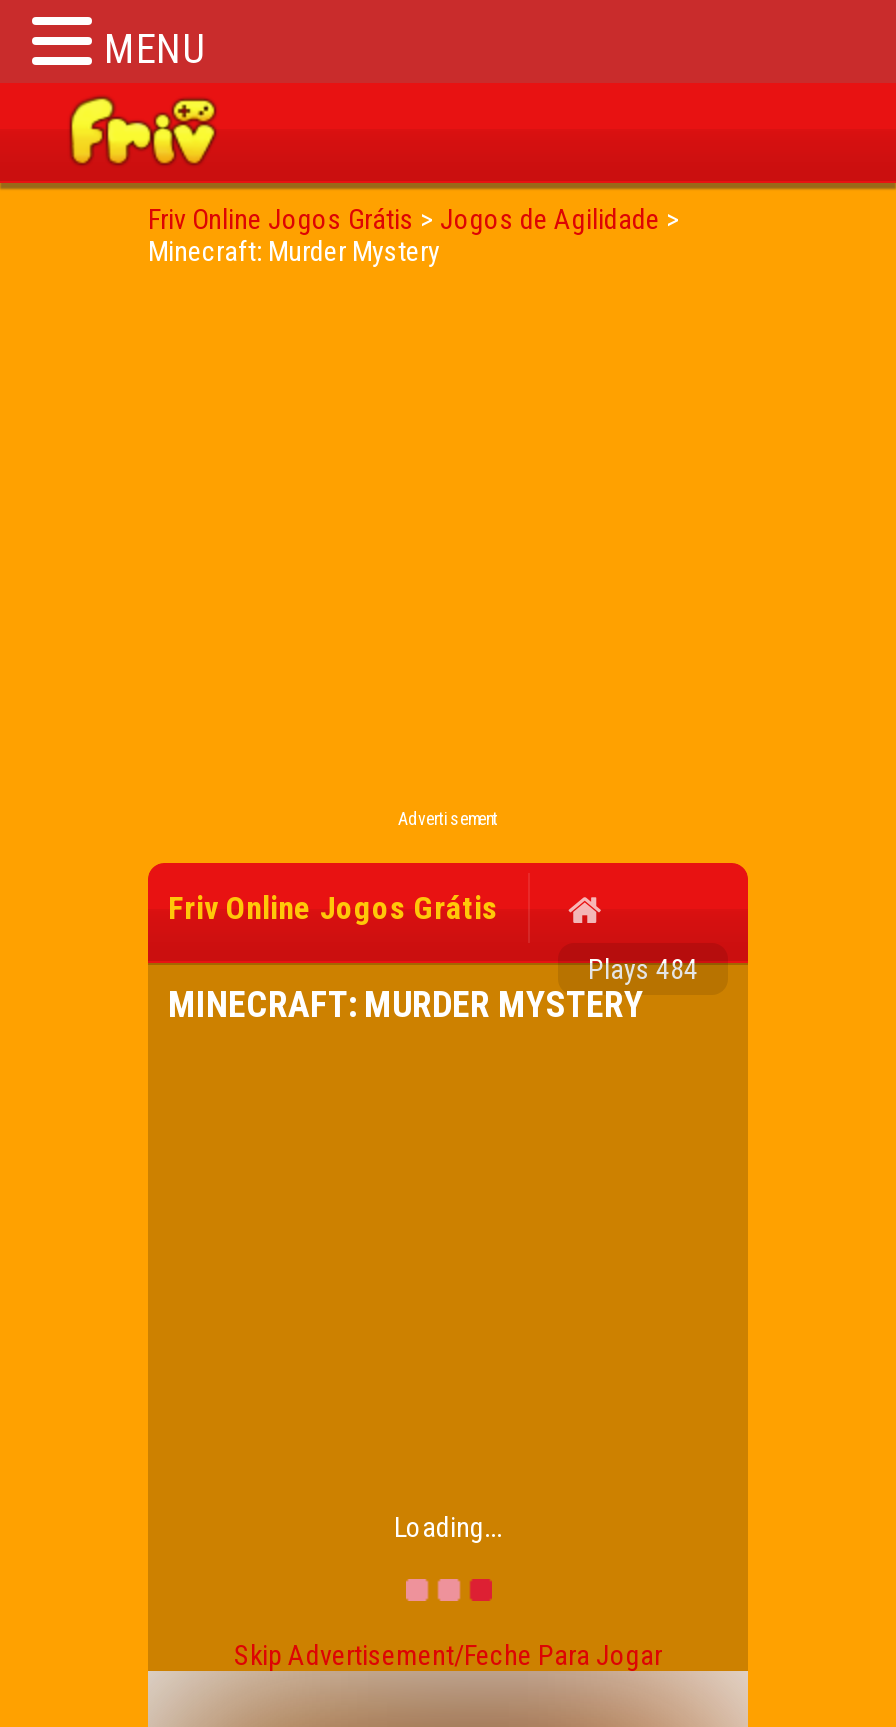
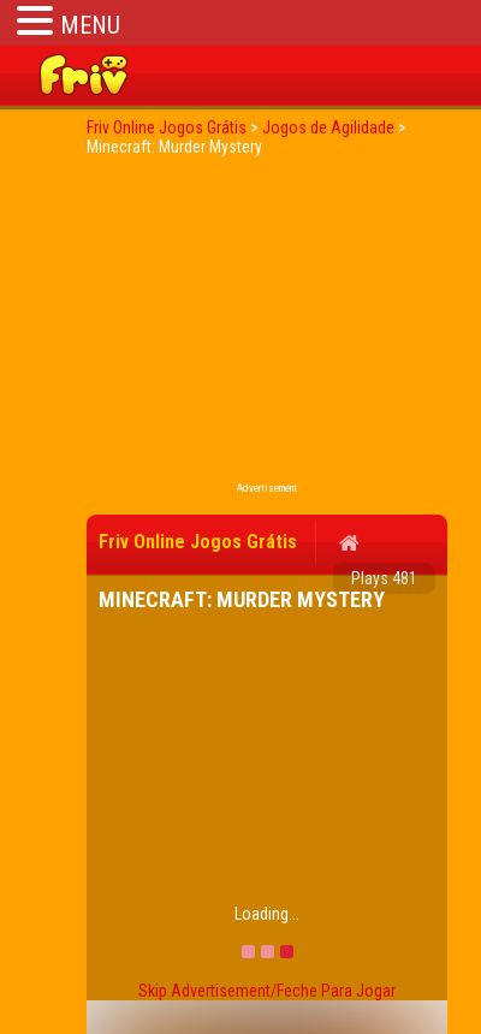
[588,953,698,985] Plays 484 -> [351,569,417,588] Plays 481

